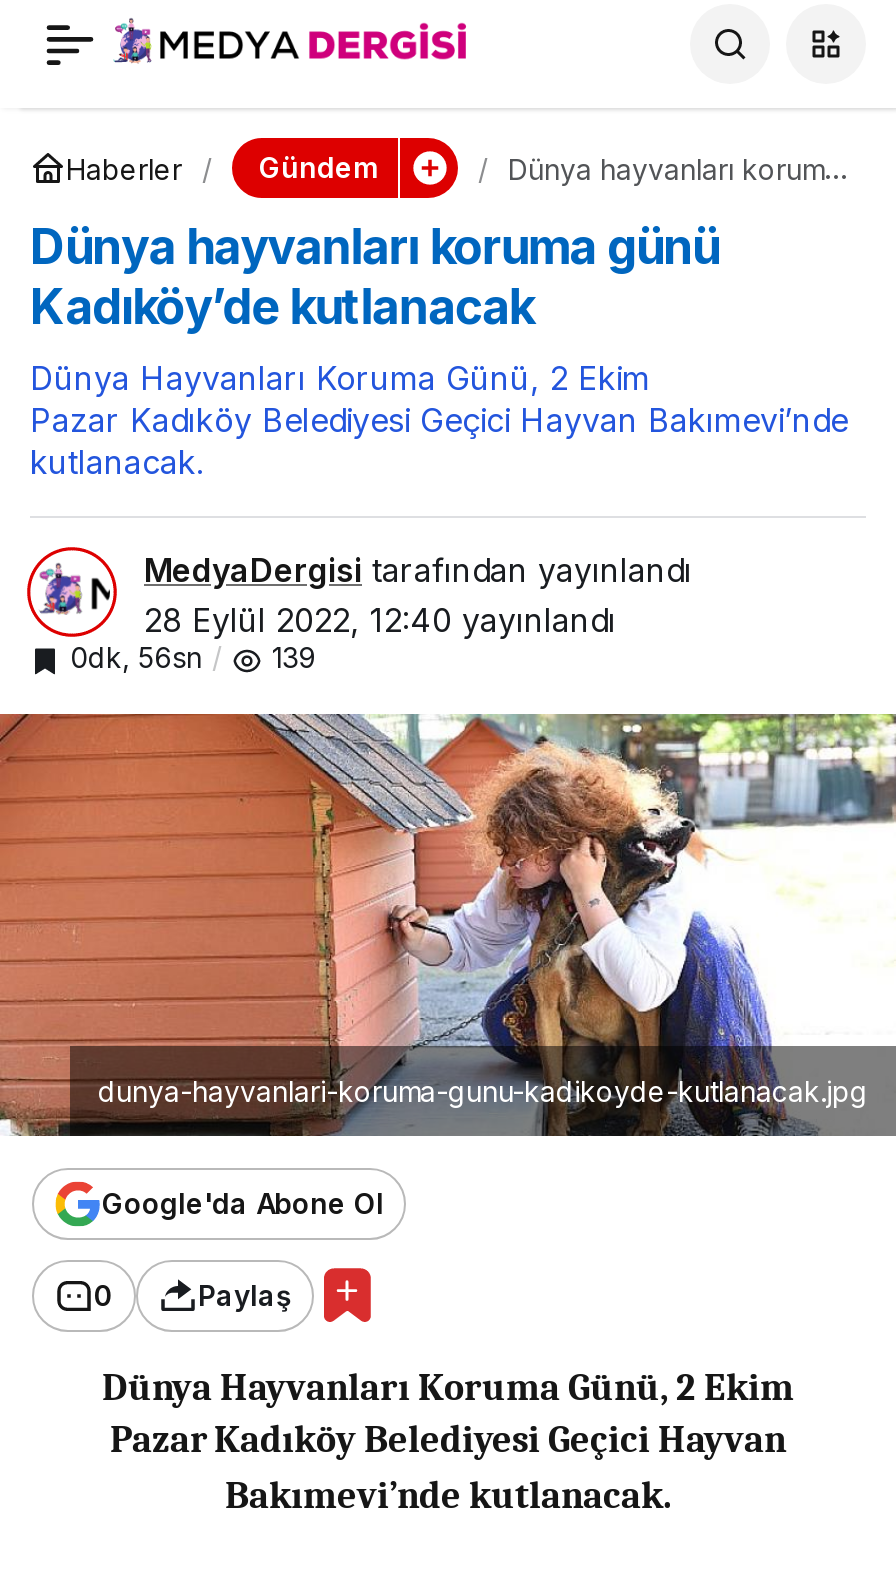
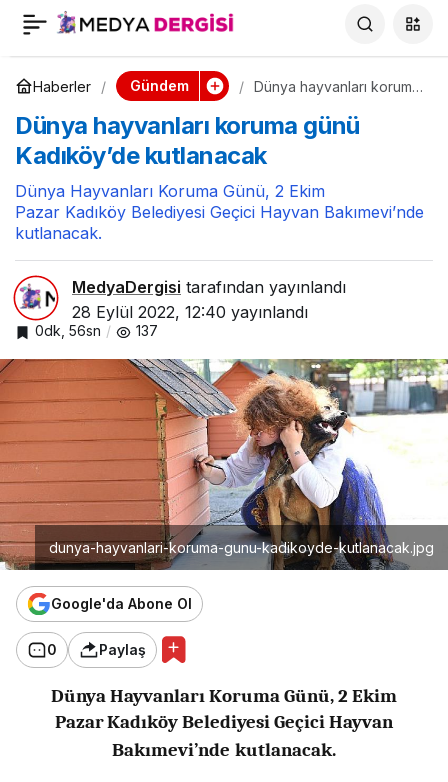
[272,640,316,674] 139 -> [136,322,158,339] 137

